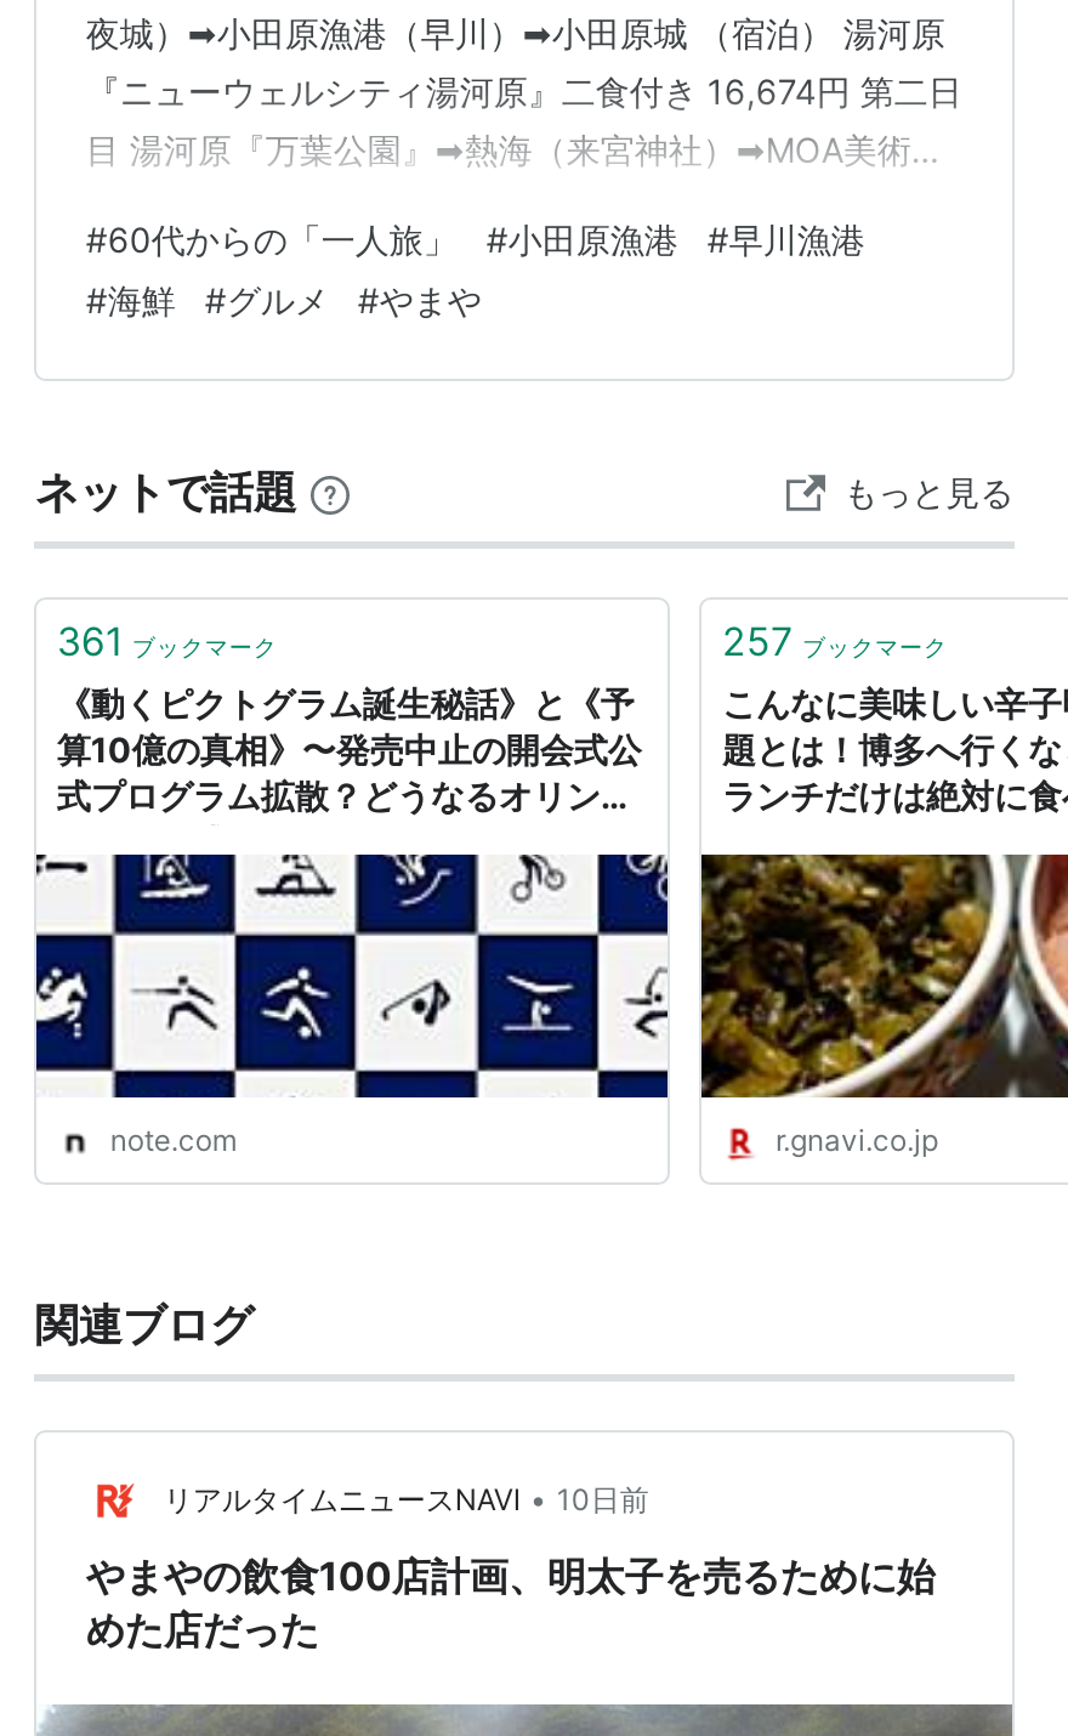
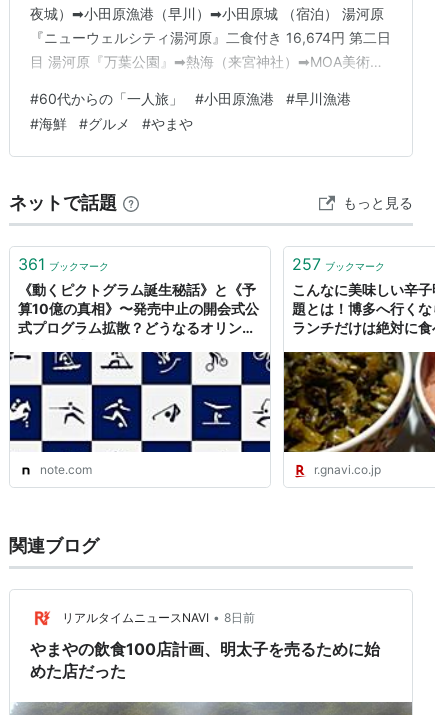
[164,1480,649,1518] リアルタイムニュースNAVI • 10日前 -> [62,610,255,625] リアルタイムニュースNAVI • 8日前

